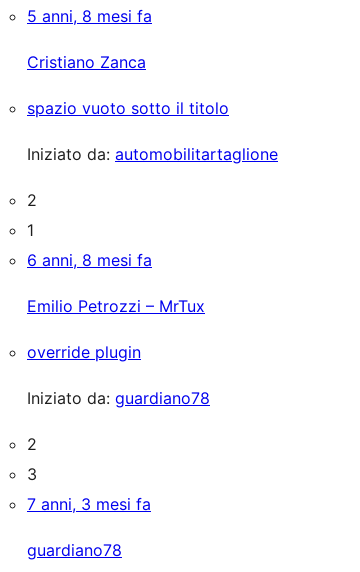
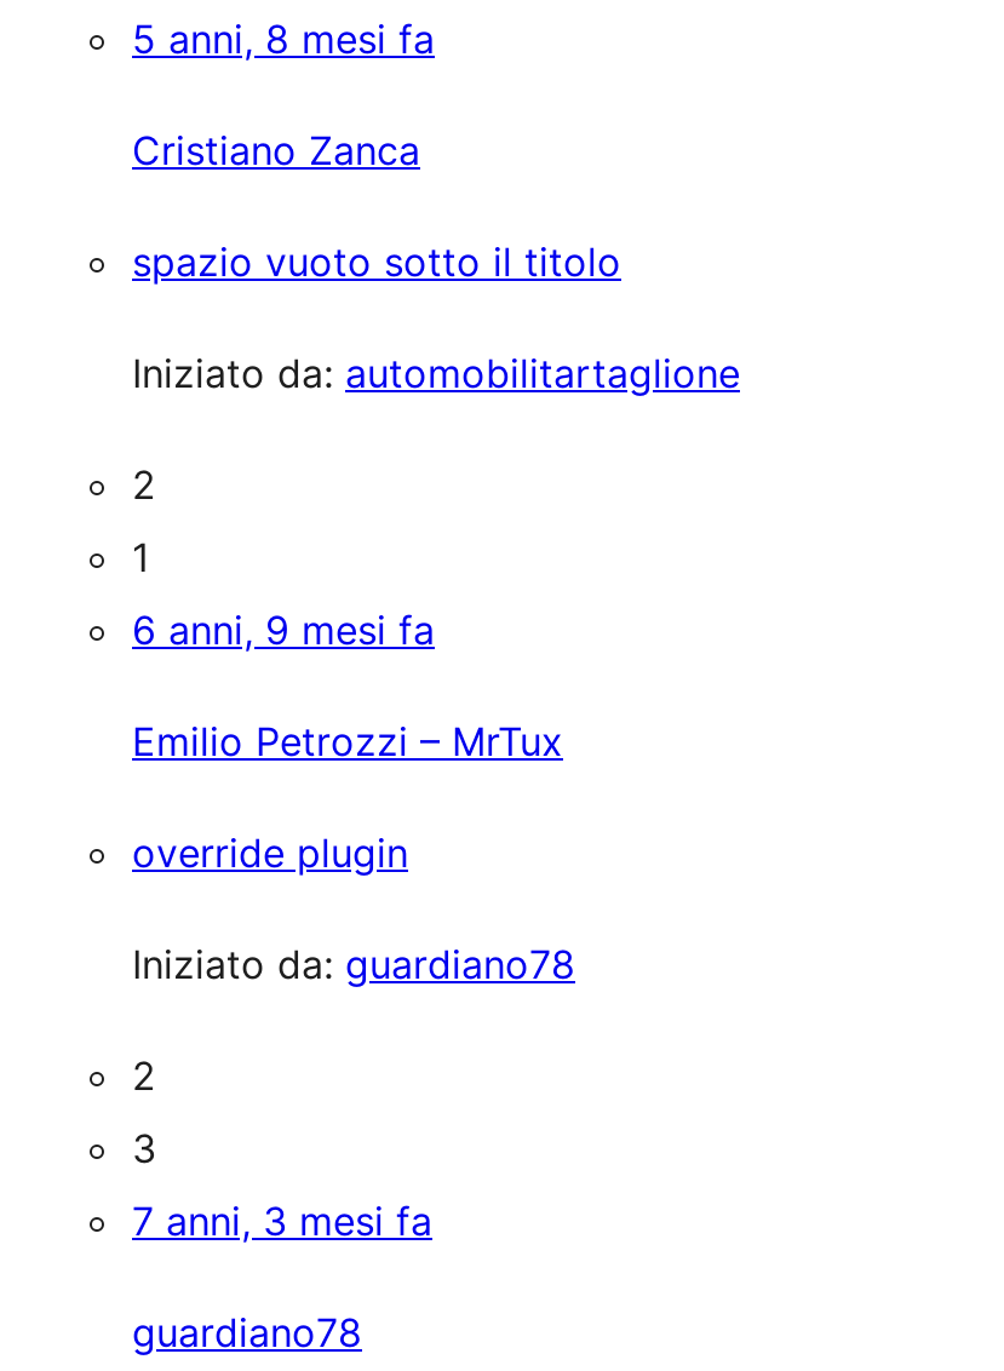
[27,250,152,270] 6 anni, 8 mesi fa -> [132,606,435,654] 6 anni, 9 mesi fa

